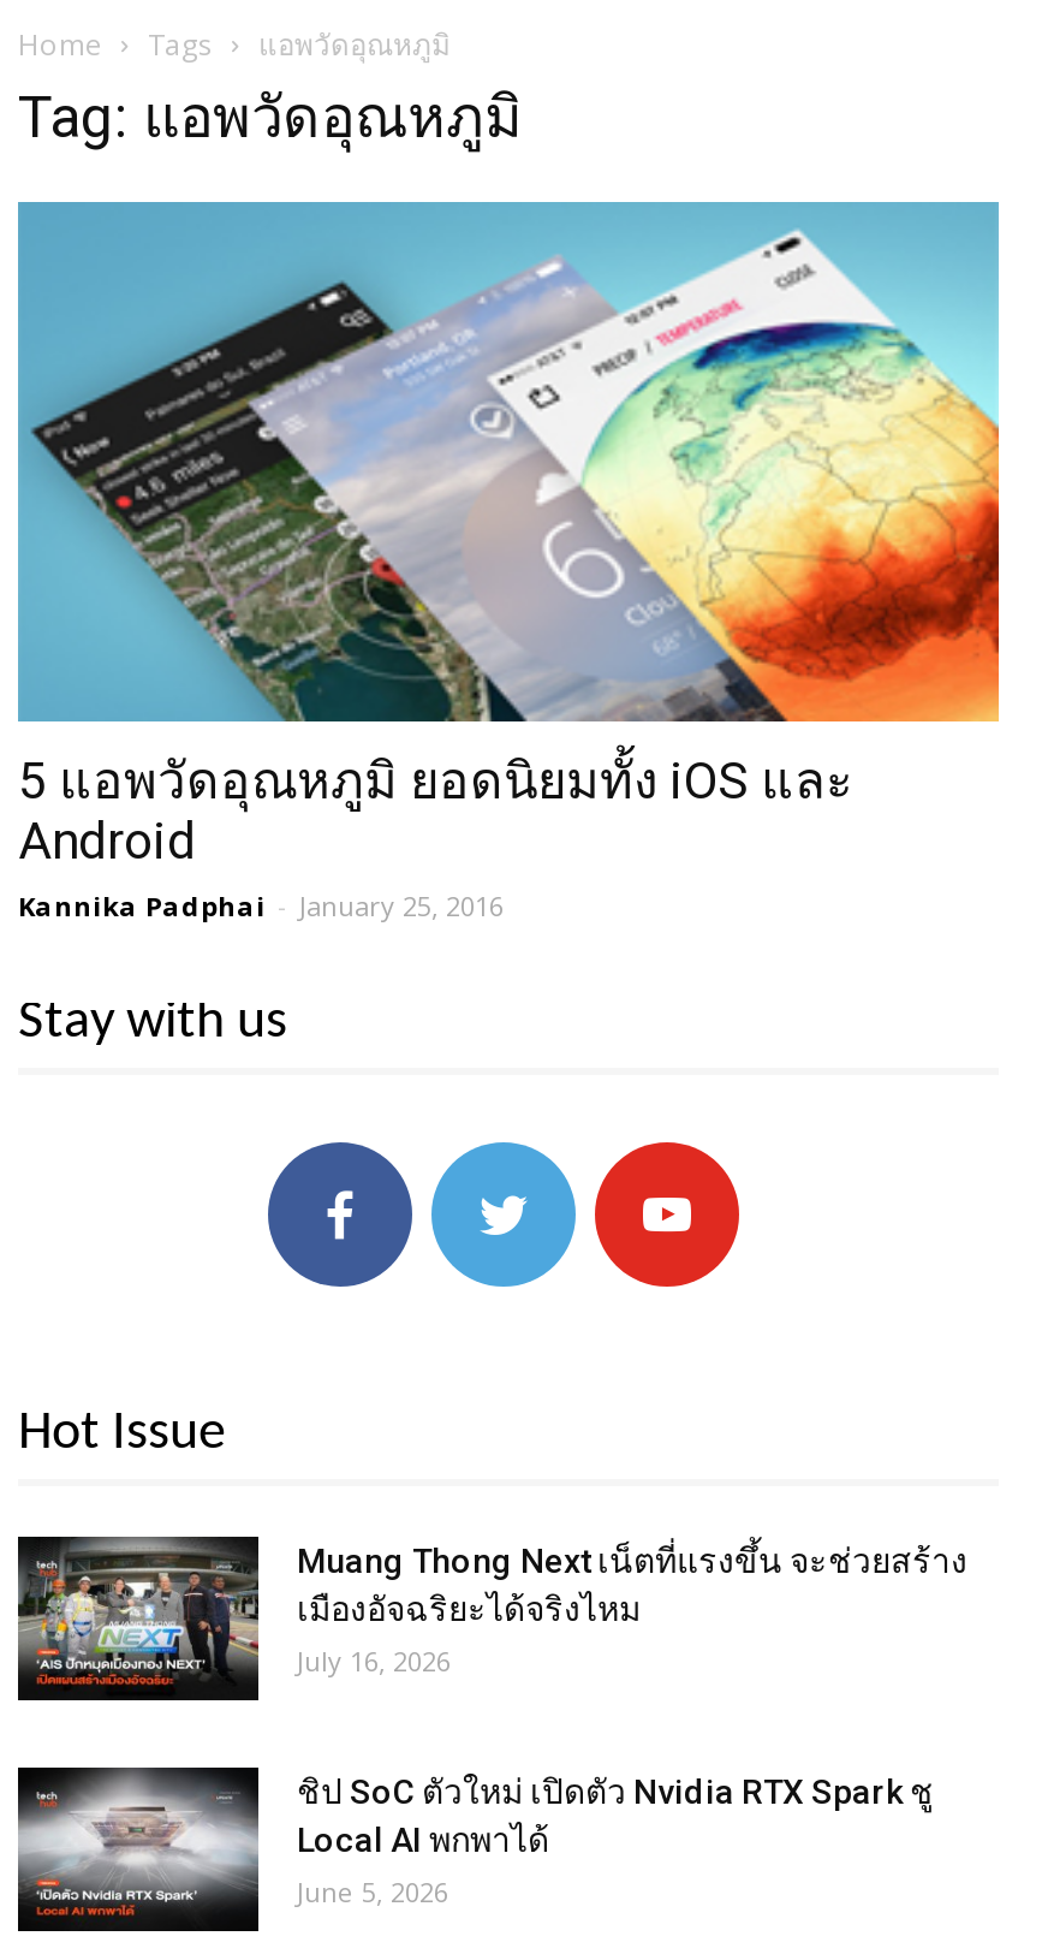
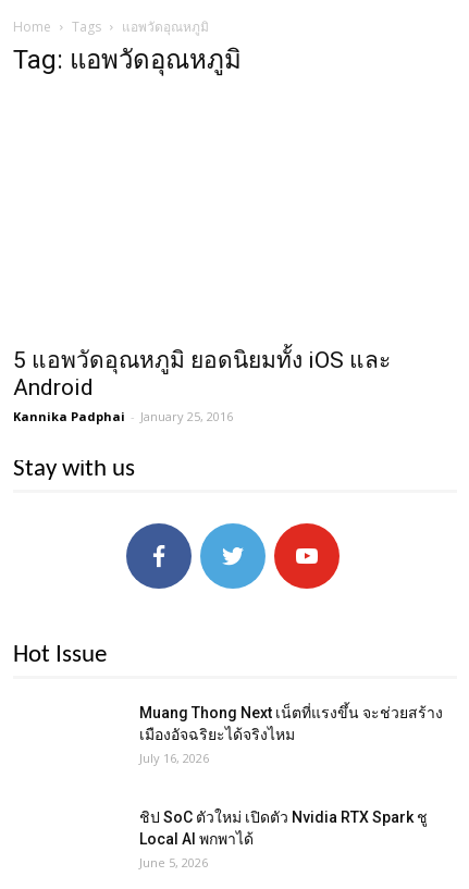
[16,200,1001,724] [image] -> none
[16,1534,261,1703] [image] -> none
[16,1765,261,1934] [image] -> none

